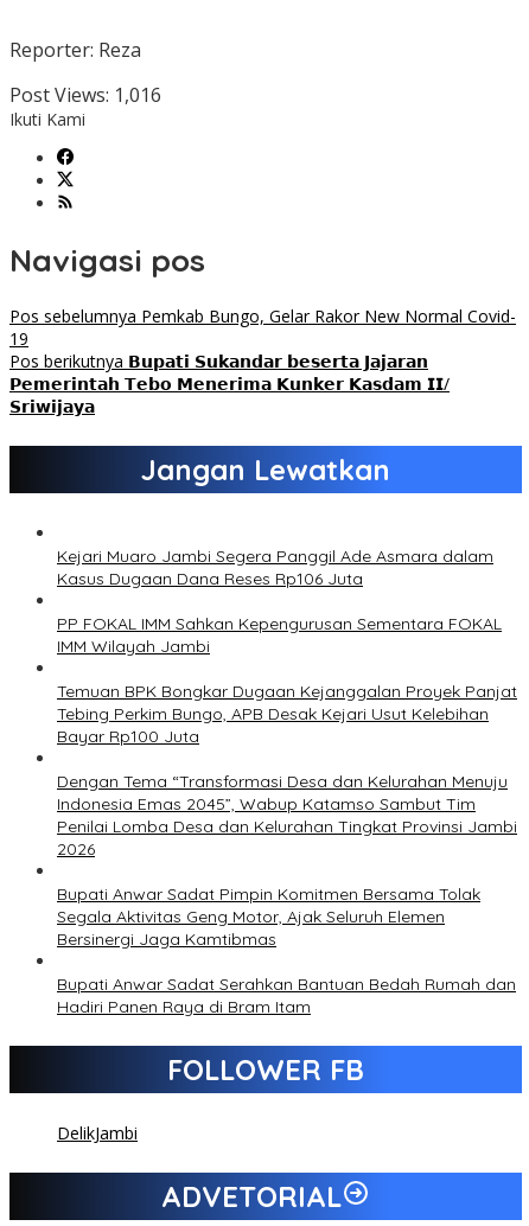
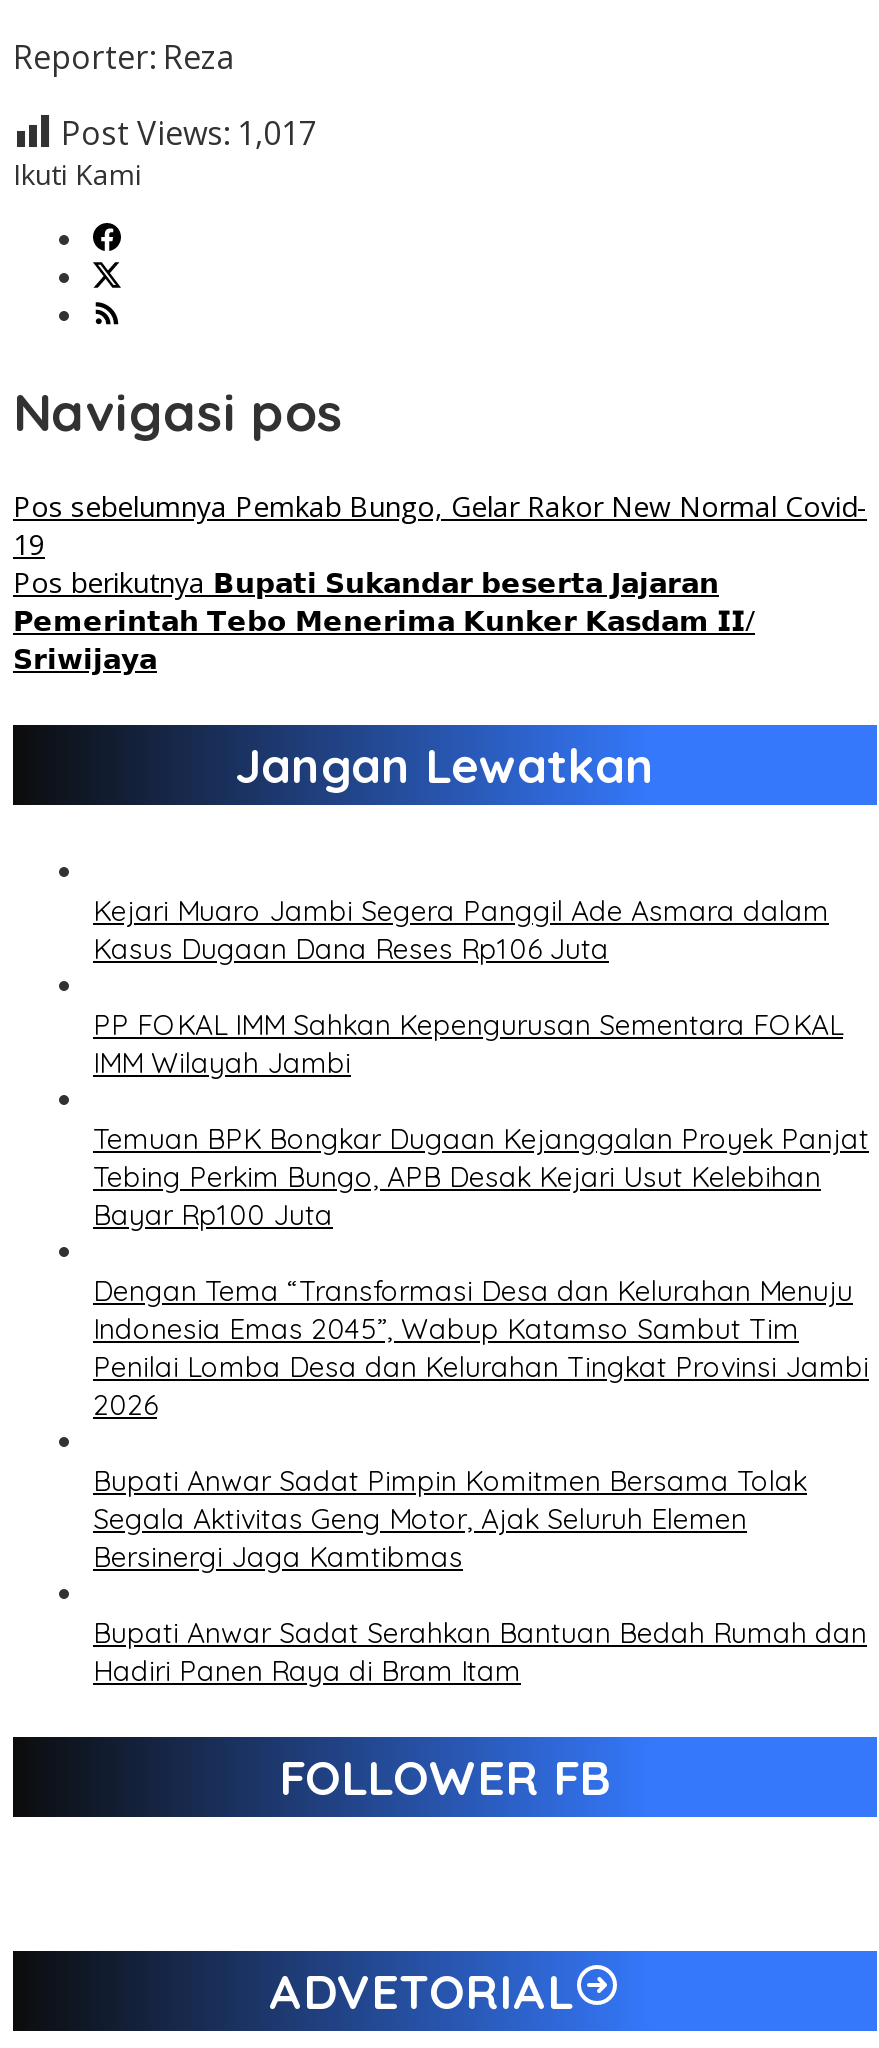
[9,82,161,108] Post Views: 1,016 -> [61,111,317,155] Post Views: 1,017
[57,1122,138,1145] DelikJambi -> none

